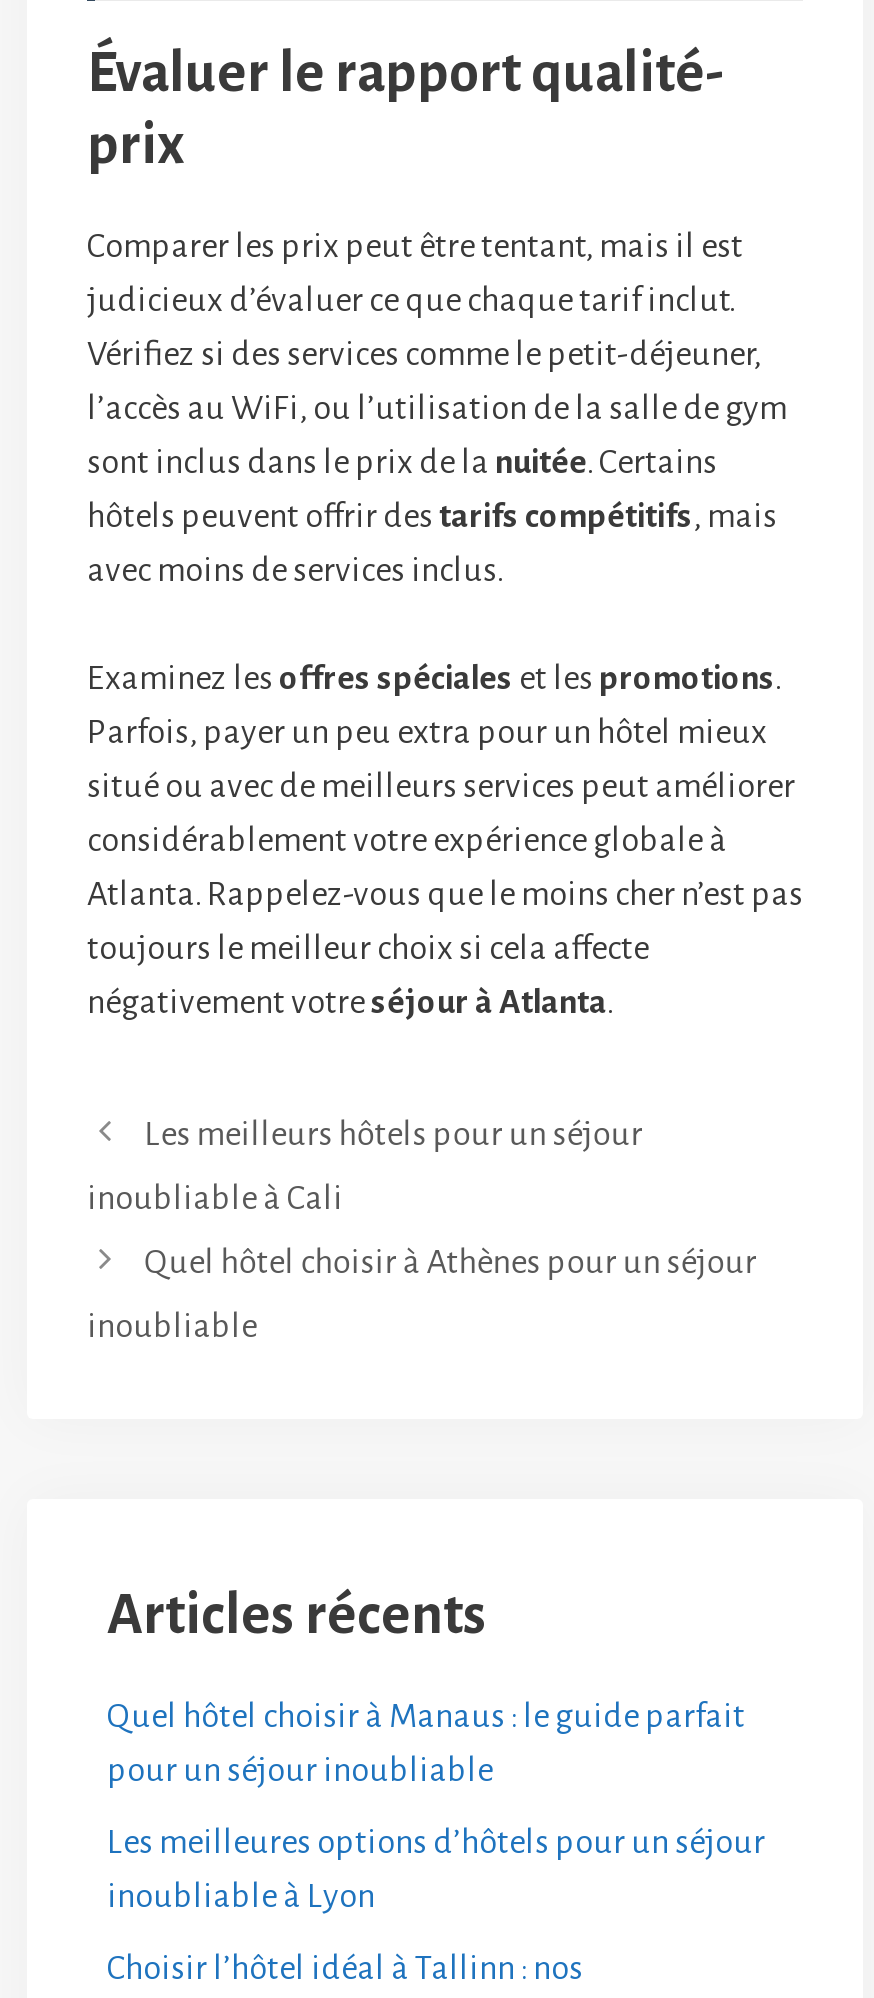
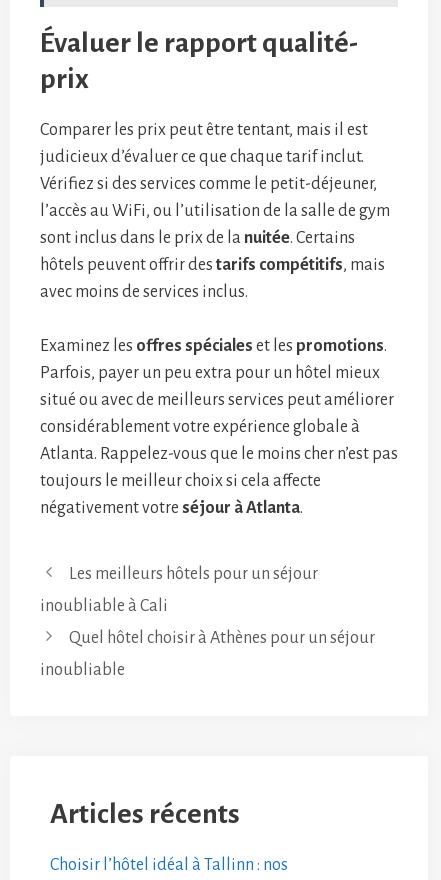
[107,1699,765,1915] Quel hôtel choisir à Manaus : le guide parfait | pour un séjour inoubliable | Les meilleures options d’hôtels pour un séjour | inoubliable à Lyon -> none

